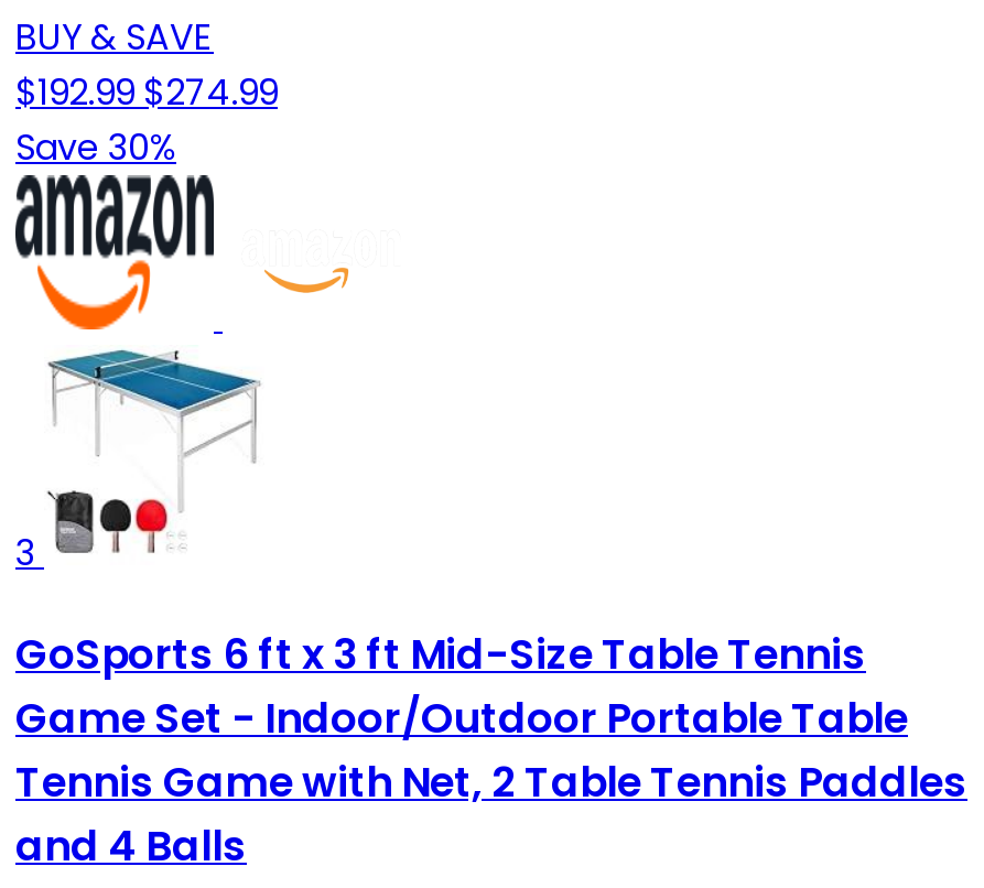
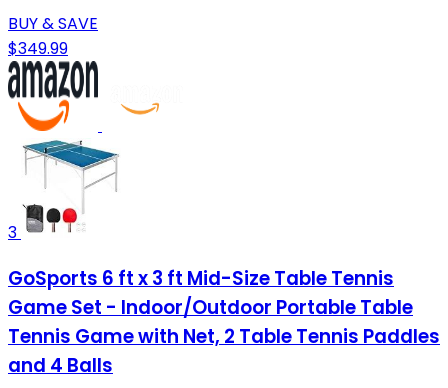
[15,68,278,173] $192.99 $274.99 | Save 30% -> [8,37,68,60] $349.99

